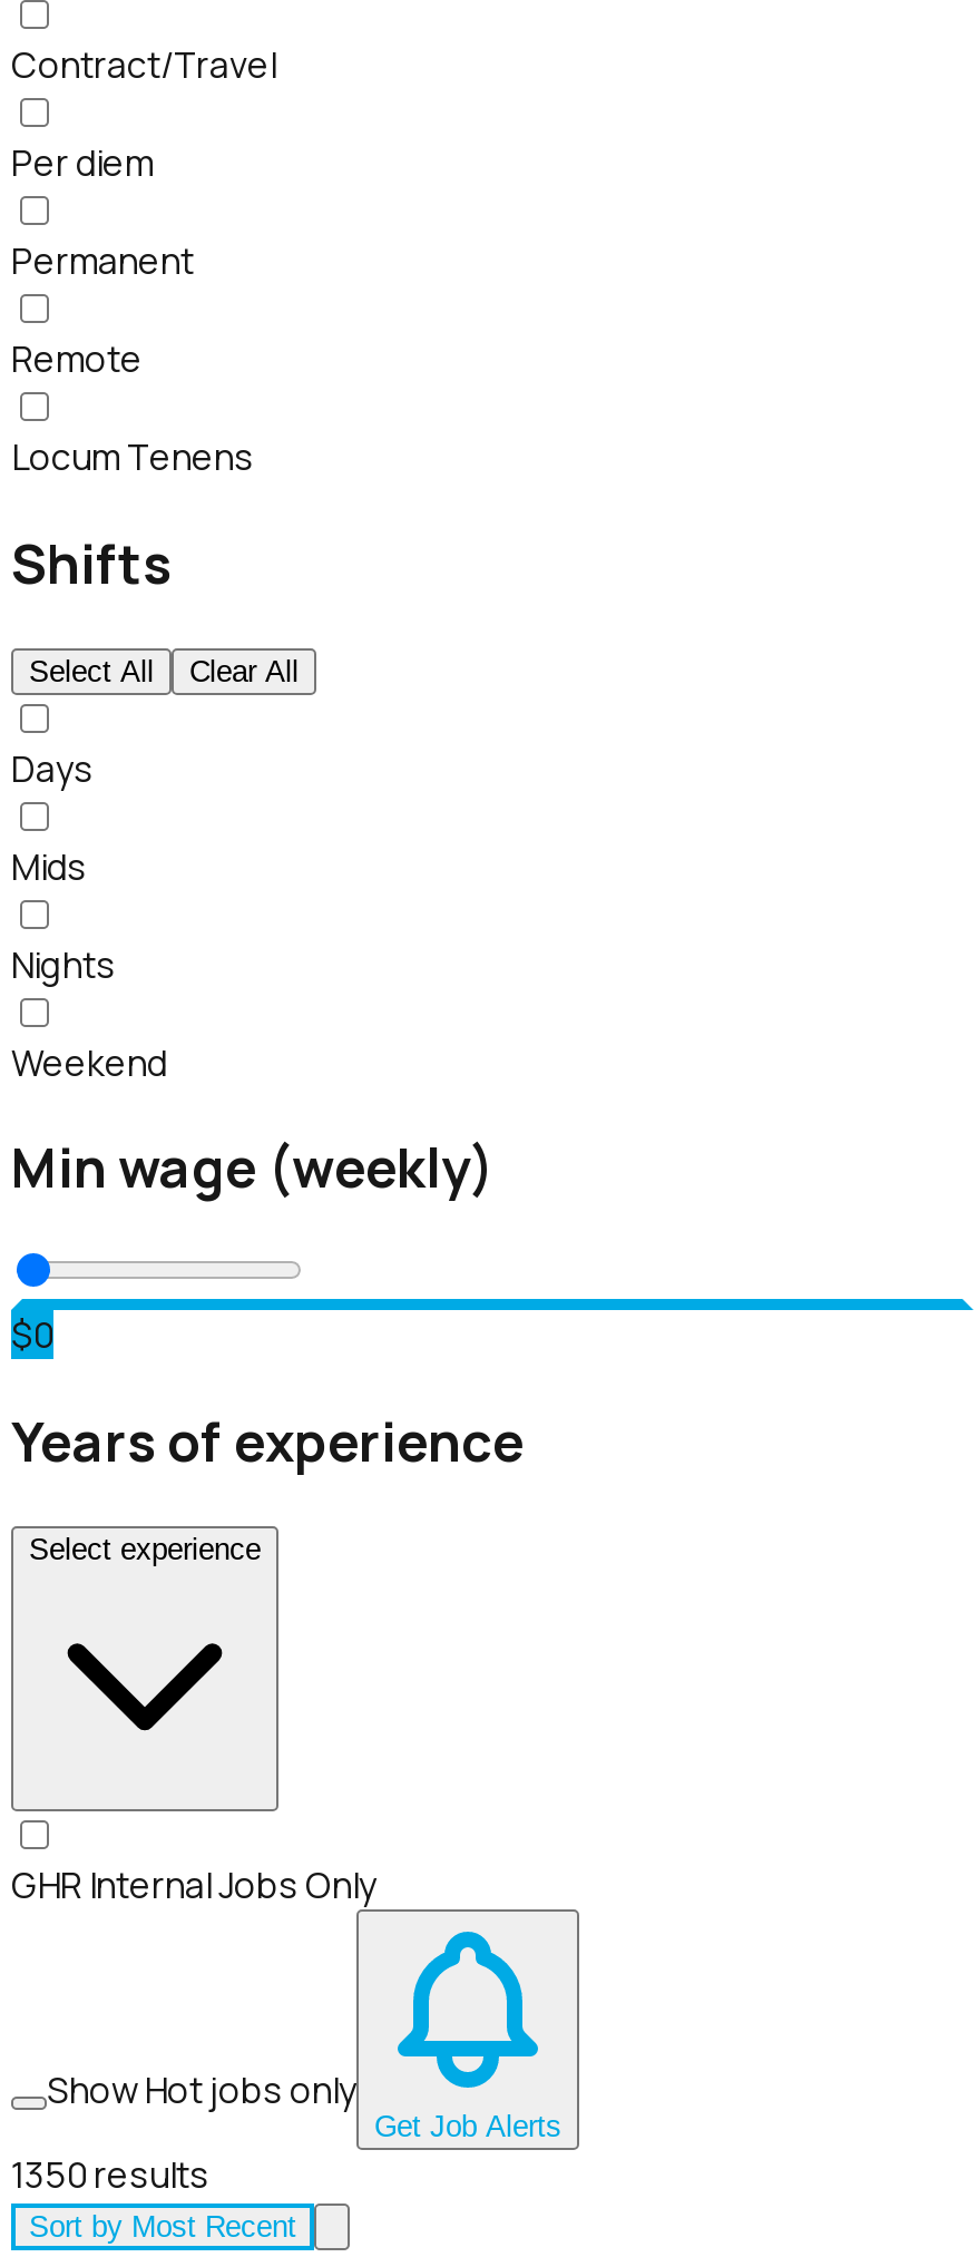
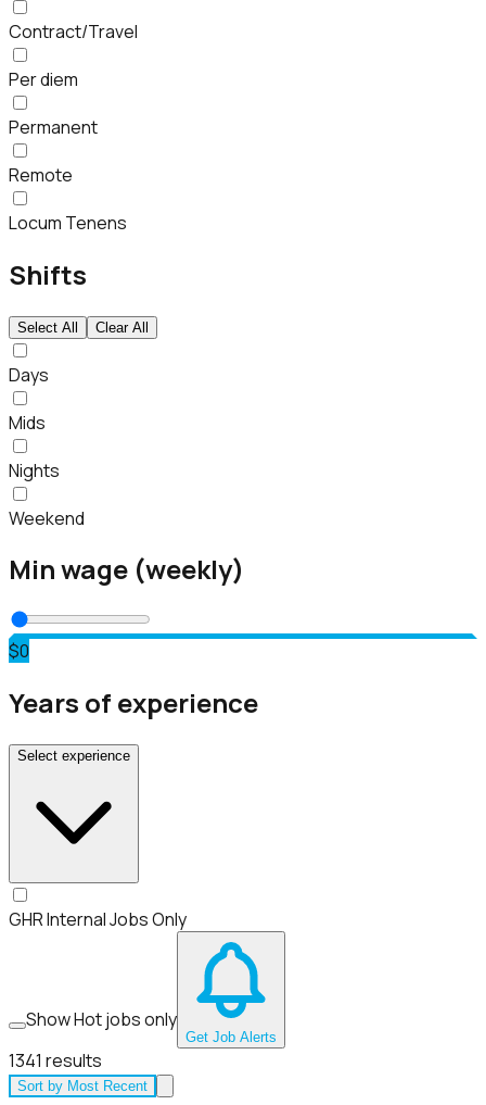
[11,2150,209,2199] 1350 results -> [9,1049,102,1073] 1341 results

